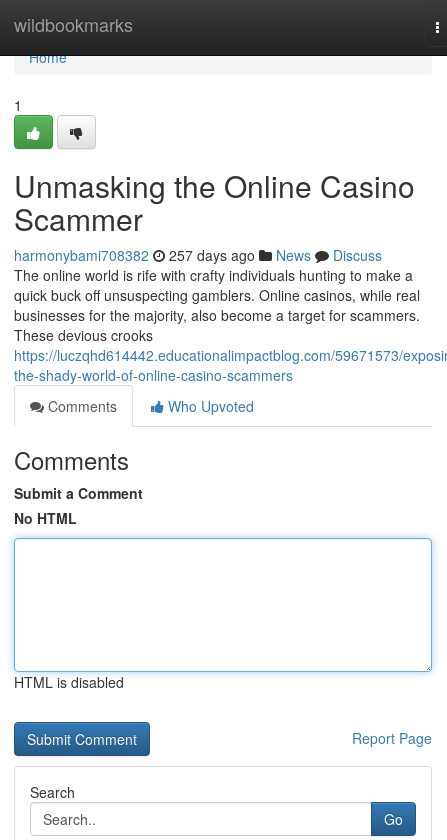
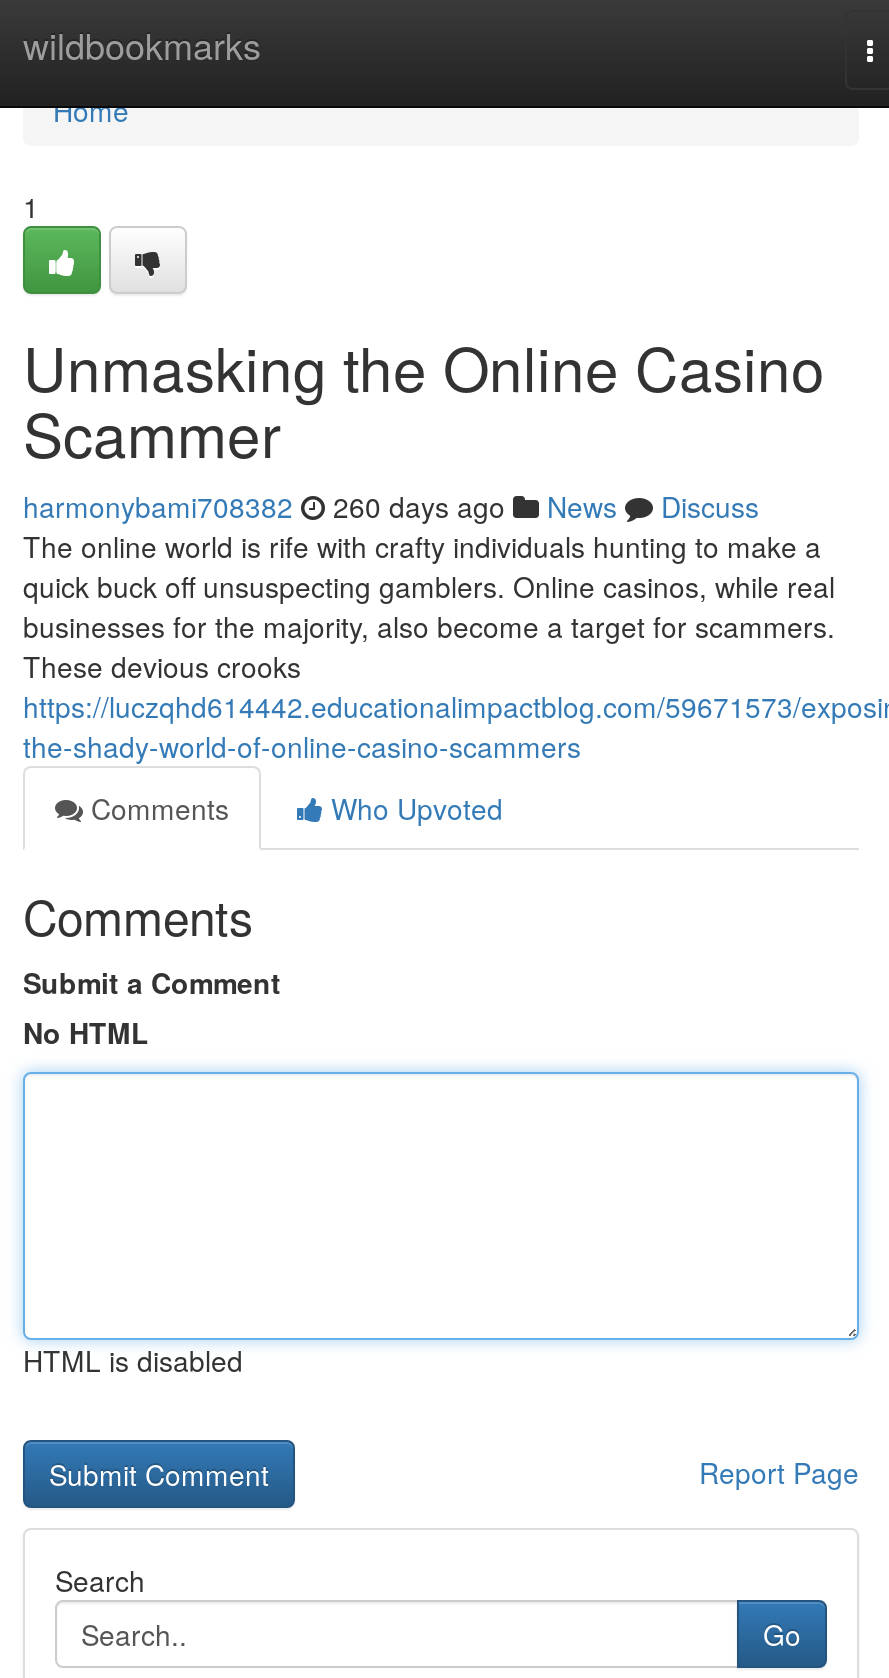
[14,245,382,265] harmonybami708382 257 days ago News Discuss -> [23,486,759,526] harmonybami708382 260 days ago News Discuss

